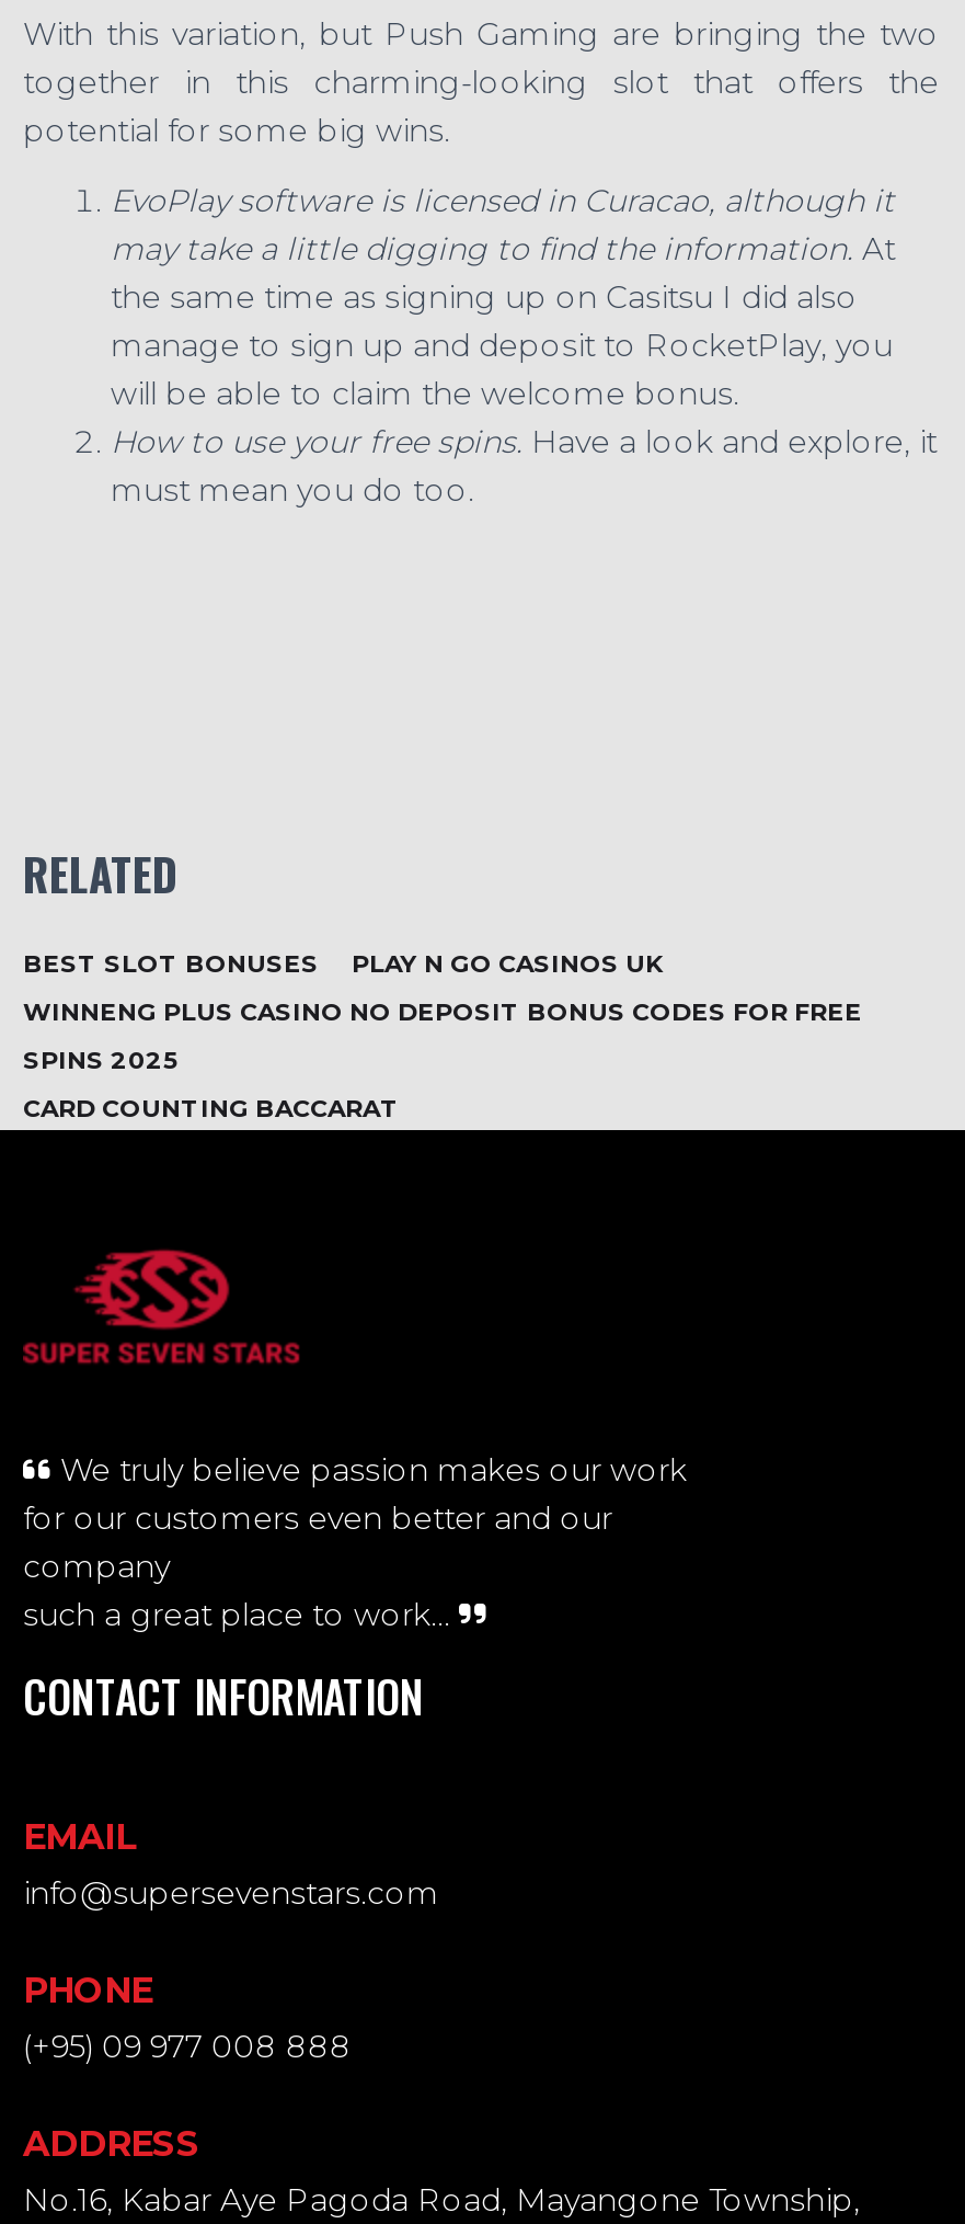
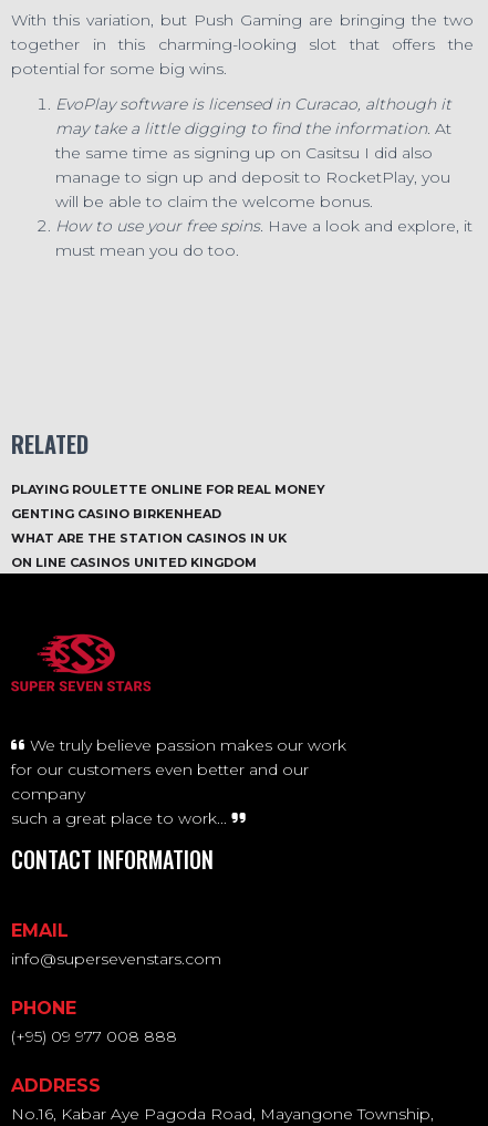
[23,948,663,979] BEST SLOT BONUSES | PLAY N GO CASINOS UK -> [11,482,325,497] PLAYING ROULETTE ONLINE FOR REAL MONEY
[23,996,862,1027] WINNENG PLUS CASINO NO DEPOSIT BONUS CODES FOR FREE -> [11,506,221,521] GENTING CASINO BIRKENHEAD
[23,1045,176,1075] SPINS 2025 -> [11,530,287,546] WHAT ARE THE STATION CASINOS IN UK
[23,1093,400,1124] CARD COUNTING BACCARAT -> [11,555,257,570] ON LINE CASINOS UNITED KINGDOM

